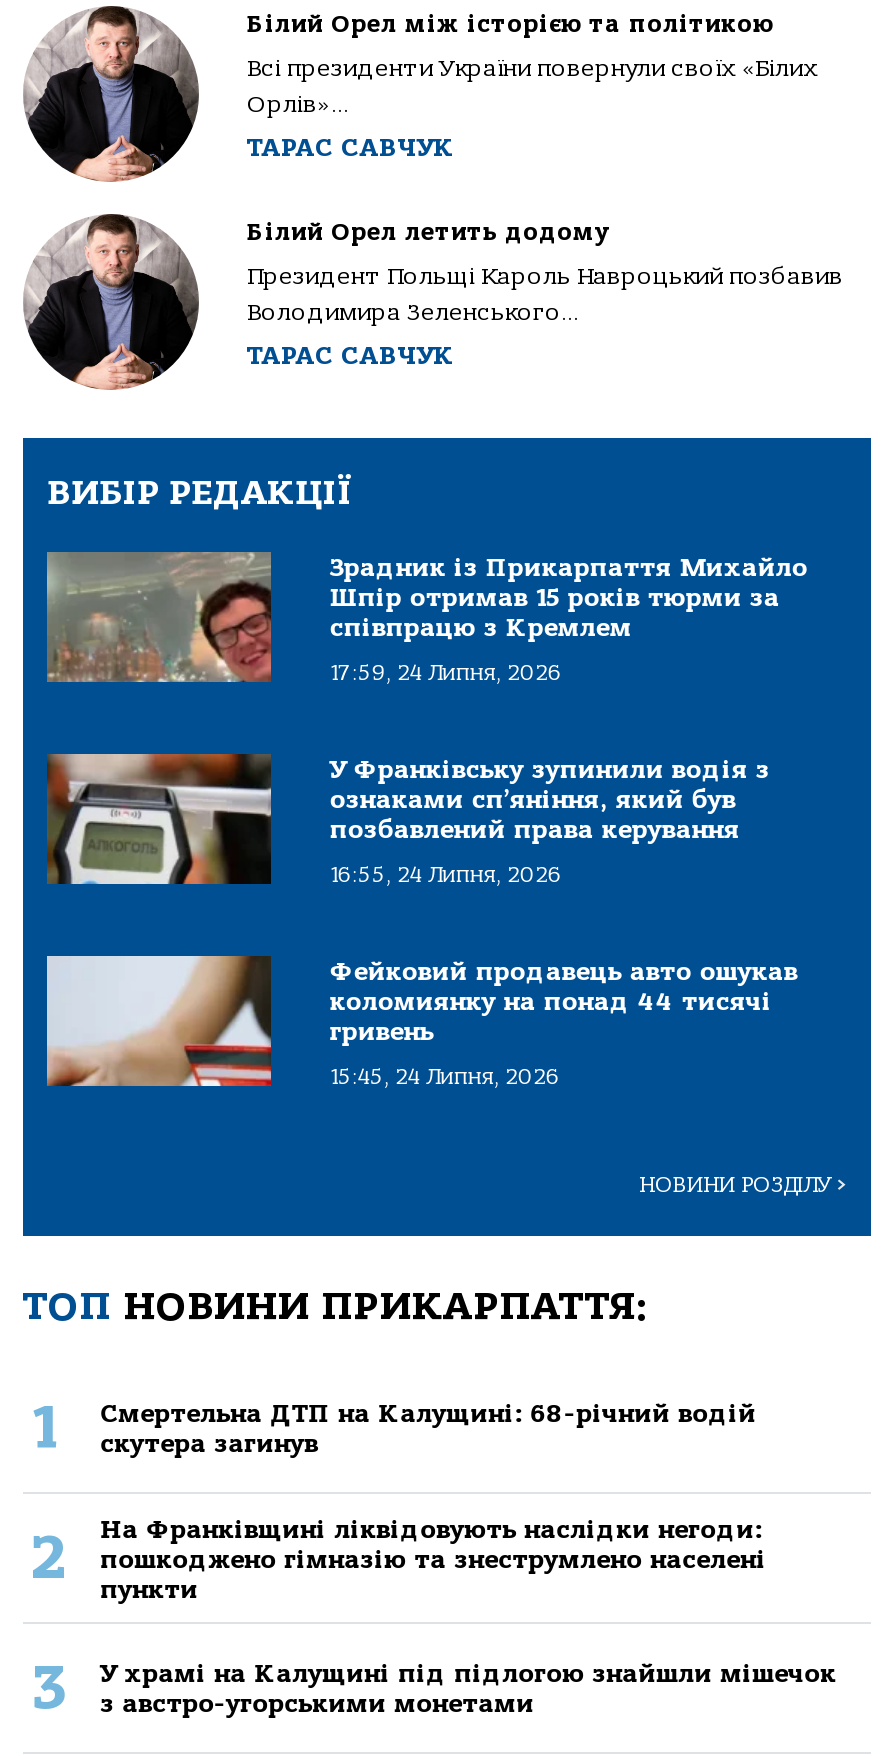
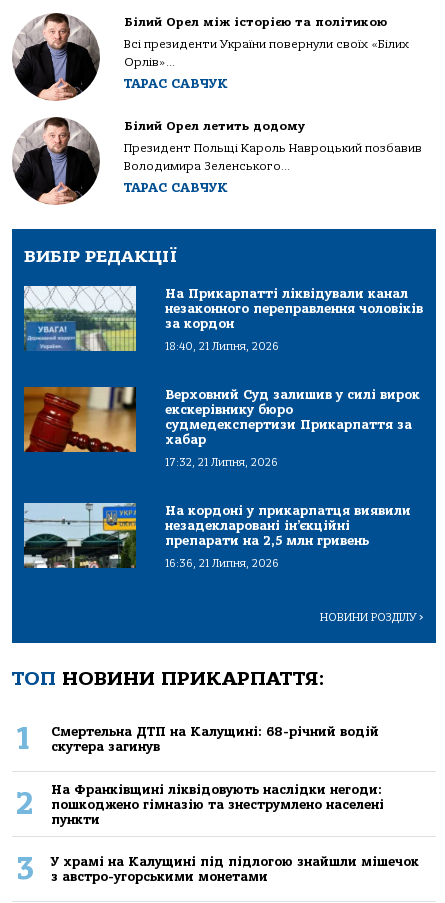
[45,550,808,684] [image] | Зрадник із Прикарпаття Михайло | Шпір отримав 15 років тюрми за | співпрацю з Кремлем -> [23,285,423,352] [image] | На Прикарпатті ліквідували канал | незаконного переправлення чоловіків | за кордон
[330,660,562,686] 17:59, 24 Липня, 2026 -> [165,340,279,353] 18:40, 21 Липня, 2026
[47,752,770,886] [image] | У Франківську зупинили водія з | ознаками сп’яніння, який був | позбавлений права керування -> [23,386,420,453] [image] | Верховний Суд залишив у силі вирок | екскерівнику бюро | судмедекспертизи Прикарпаття за | хабар
[330,862,562,888] 16:55, 24 Липня, 2026 -> [165,456,278,469] 17:32, 21 Липня, 2026
[47,954,798,1088] [image] | Фейковий продавець авто ошукав | коломиянку на понад 44 тисячі | гривень -> [23,502,411,569] [image] | На кордоні у прикарпатця виявили | незадекларовані ін’єкційні | препарати на 2,5 млн гривень
[330,1064,560,1090] 15:45, 24 Липня, 2026 -> [165,557,279,570] 16:36, 21 Липня, 2026

